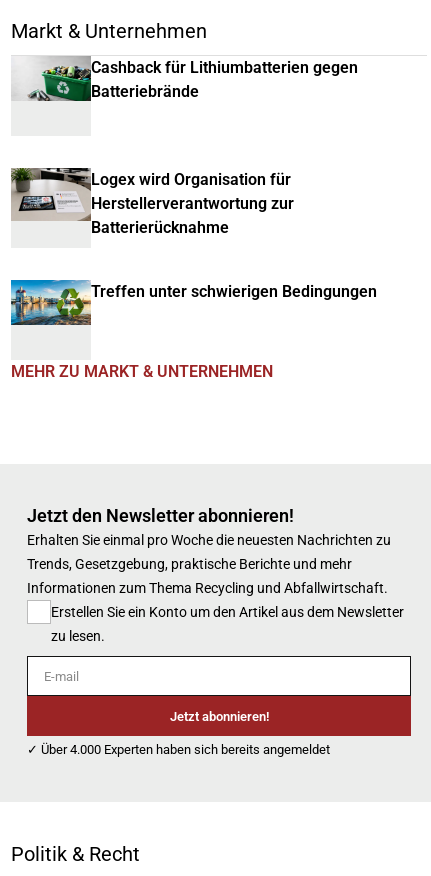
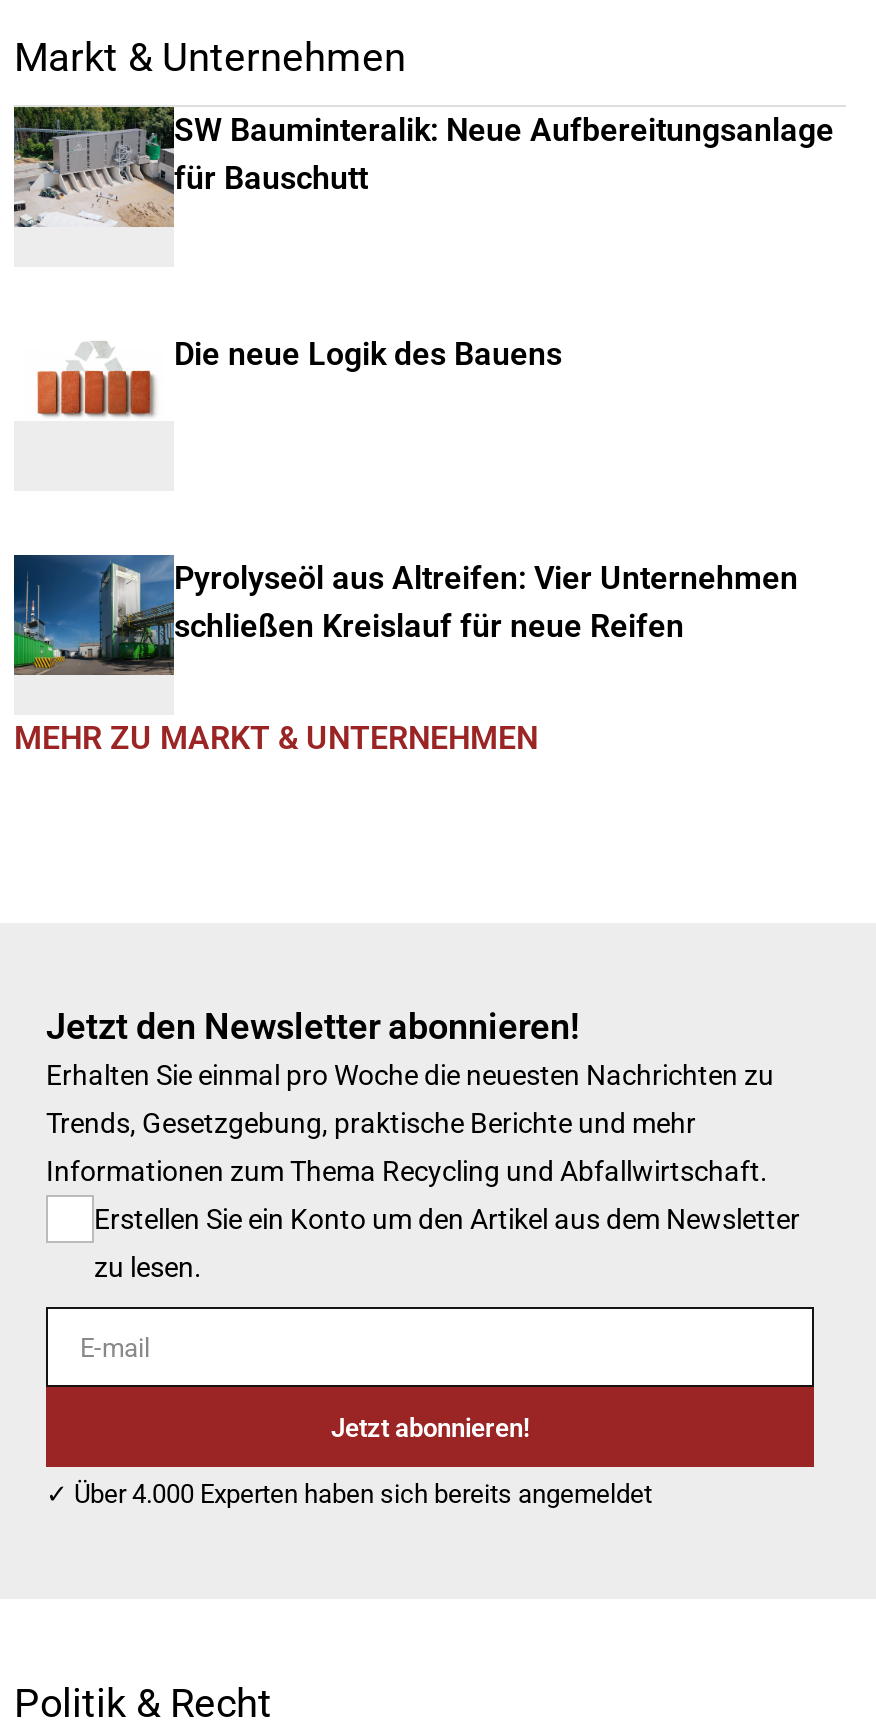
[11,56,358,116] [image] | Cashback für Lithiumbatterien gegen | Batteriebrände -> [12,105,834,229] [image] | SW Bauminteralik: Neue Aufbereitungsanlage | für Bauschutt
[10,167,294,237] [image] | Logex wird Organisation für | Herstellerverantwortung zur | Batterierücknahme -> [14,331,562,435] [image] | Die neue Logik des Bauens
[10,279,377,340] [image] | Treffen unter schwierigen Bedingungen -> [12,553,798,677] [image] | Pyrolyseöl aus Altreifen: Vier Unternehmen | schließen Kreislauf für neue Reifen

